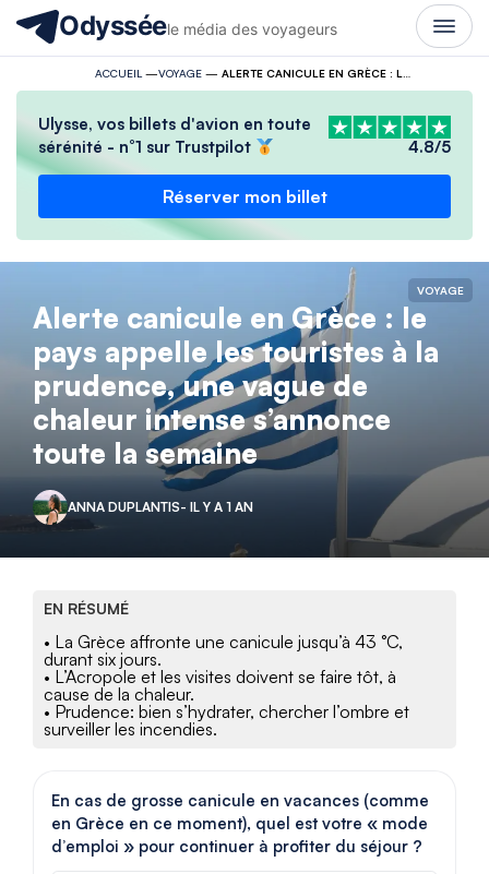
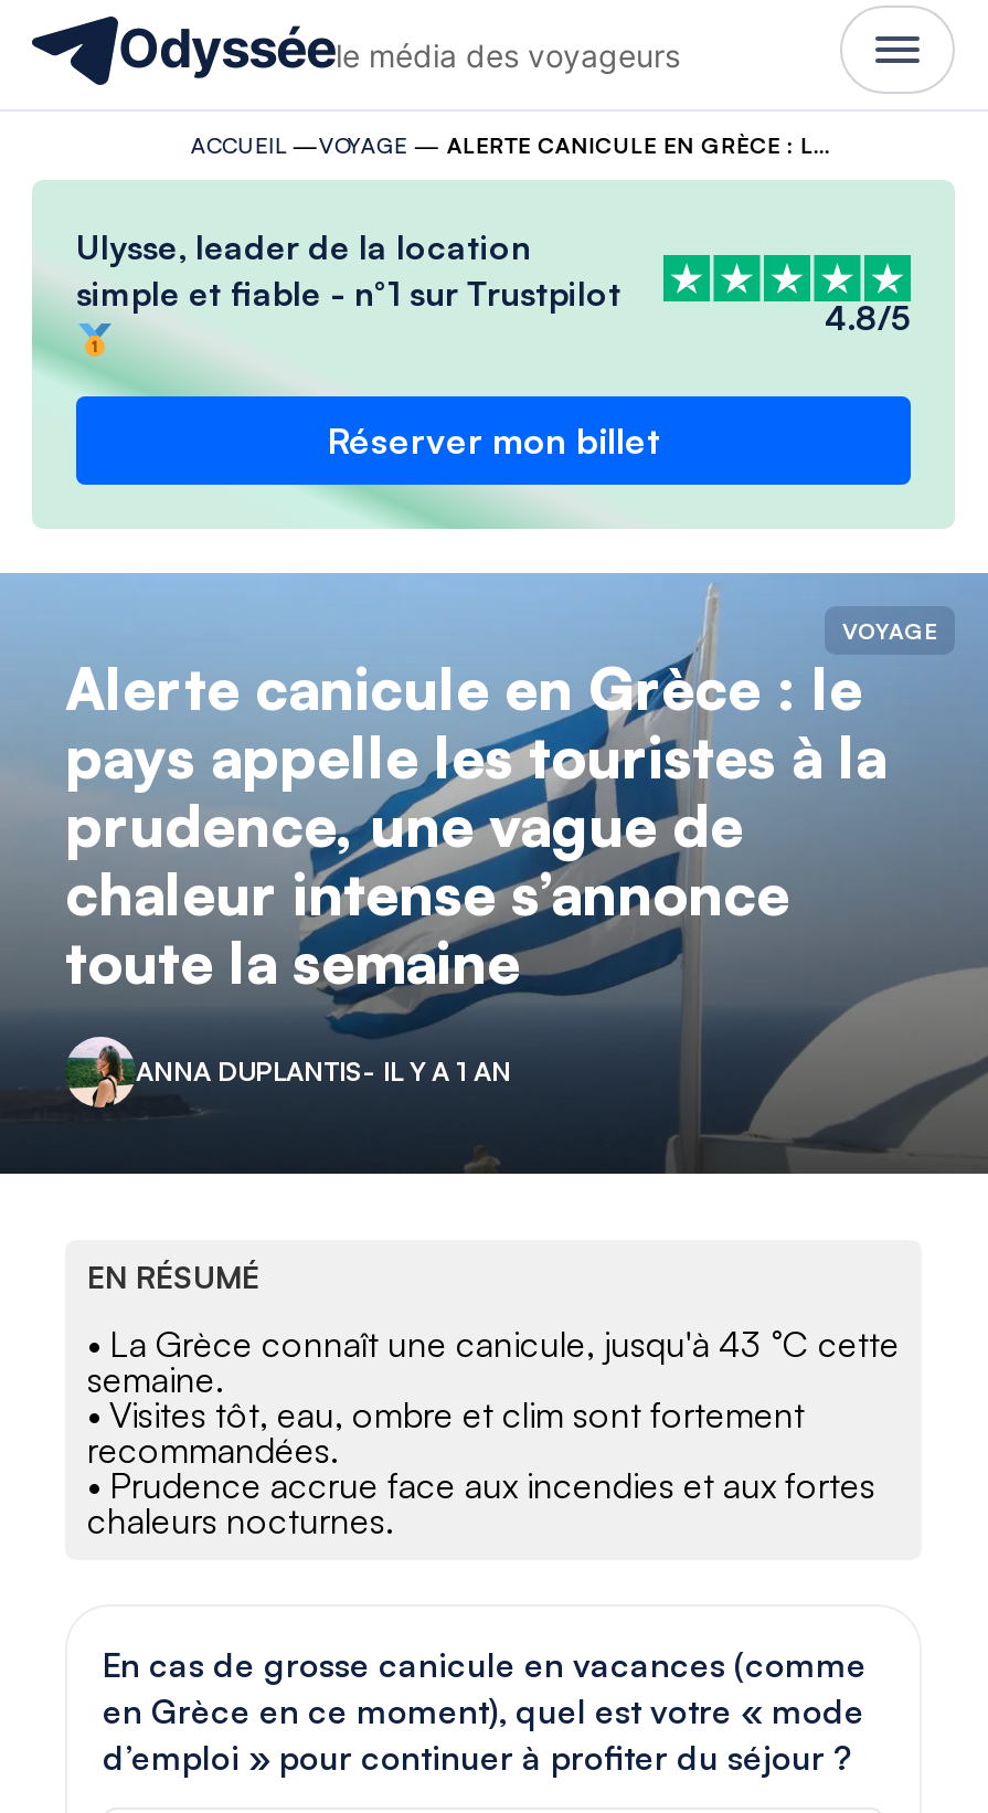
[38,113,311,157] Ulysse, vos billets d'avion en toute | sérénité - n°1 sur Trustpilot -> [76,226,622,315] Ulysse, leader de la location | simple et fiable - n°1 sur Trustpilot
[44,631,409,740] • La Grèce affronte une canicule jusqu’à 43 °C, | durant six jours. | • L’Acropole et les visites doivent se faire tôt, à | cause de la chaleur. | • Prudence: bien s’hydrater, chercher l’ombre et | surveiller les incendies. -> [87,1321,900,1542] • La Grèce connaît une canicule, jusqu'à 43 °C cette | semaine. | • Visites tôt, eau, ombre et clim sont fortement | recommandées. | • Prudence accrue face aux incendies et aux fortes | chaleurs nocturnes.

